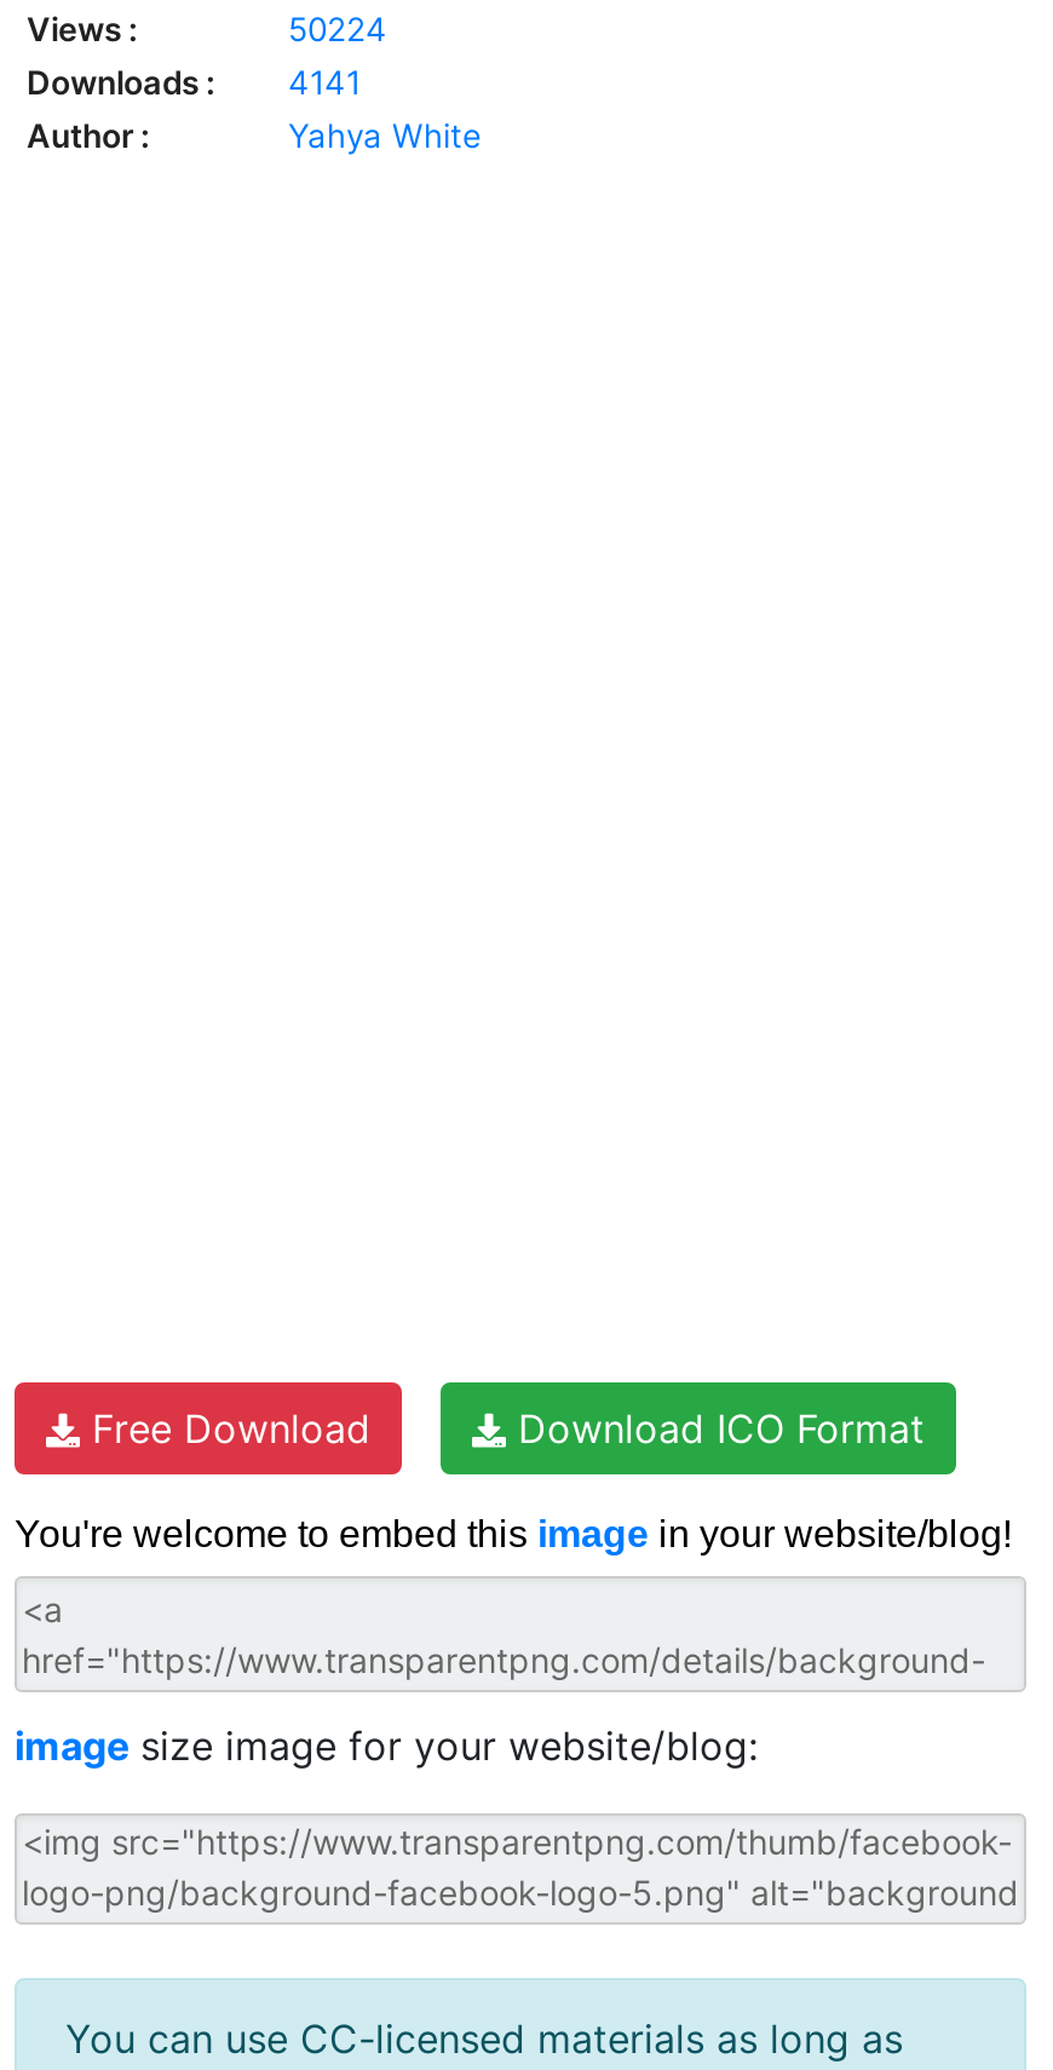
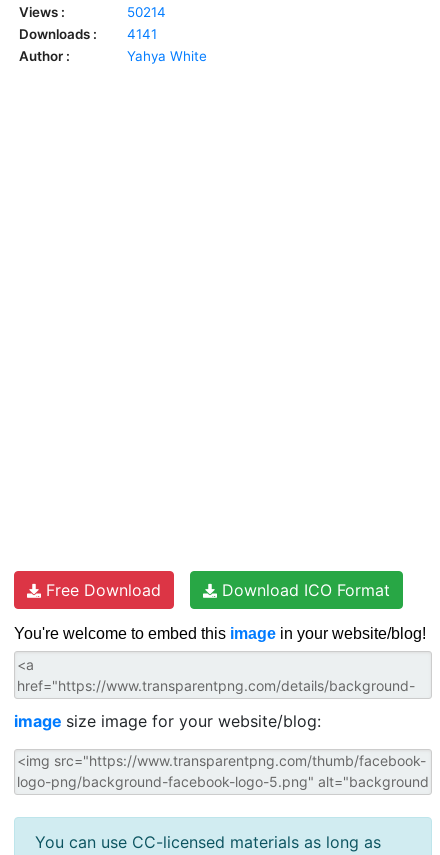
[288,10,387,48] 50224 -> [127,4,166,20] 50214

